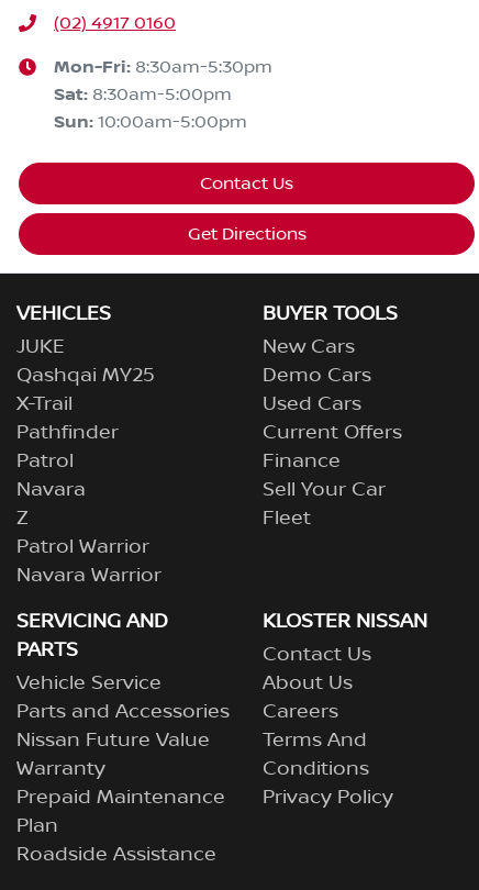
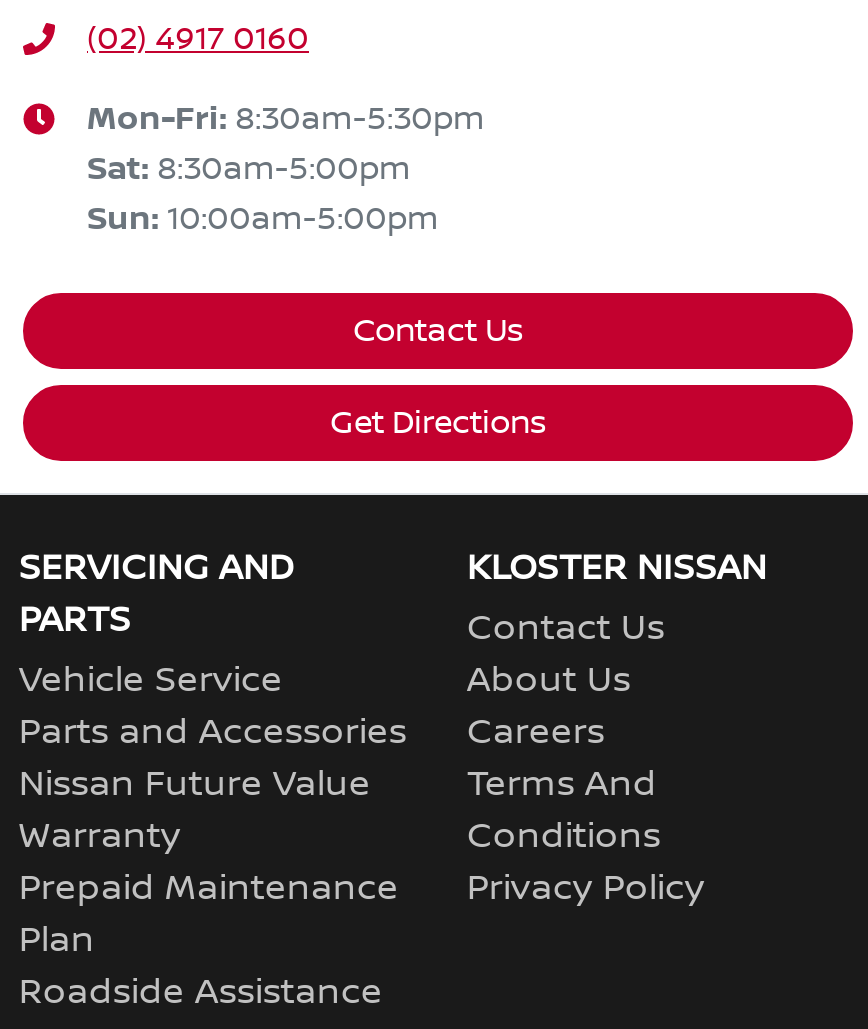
[16,302,161,588] VEHICLES | JUKE | Qashqai MY25 | X-Trail | Pathfinder | Patrol | Navara | Z | Patrol Warrior | Navara Warrior -> none
[263,302,402,530] BUYER TOOLS | New Cars | Demo Cars | Used Cars | Current Offers | Finance | Sell Your Car | Fleet -> none

